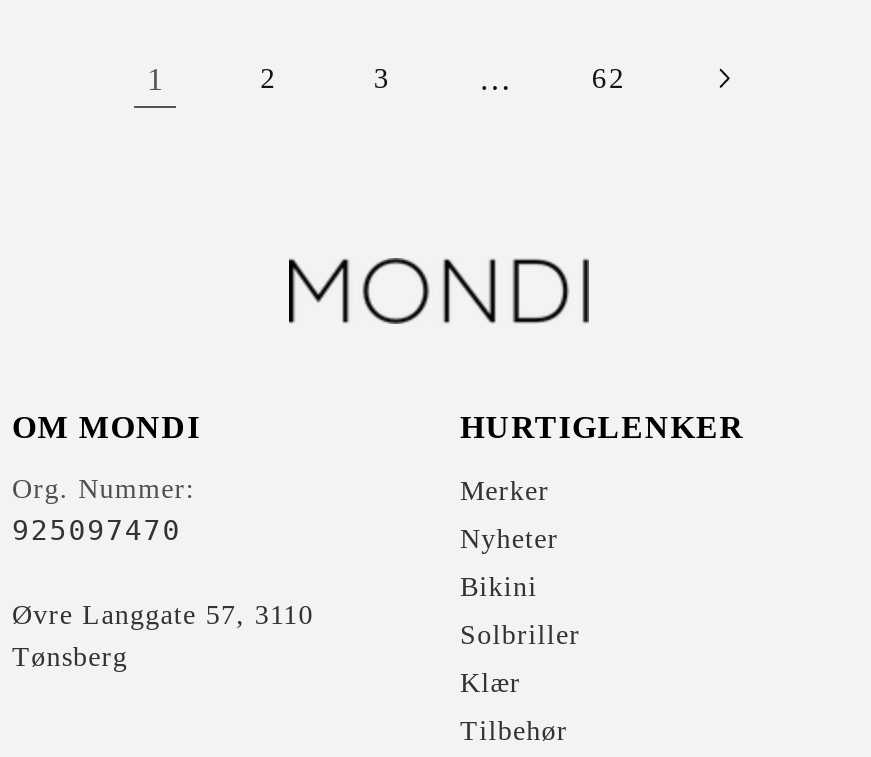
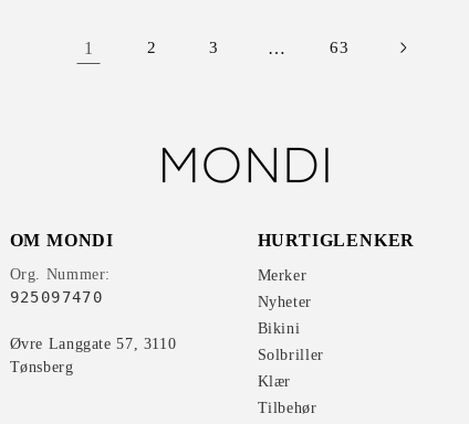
[592,61,626,93] 62 -> [330,38,349,56] 63

